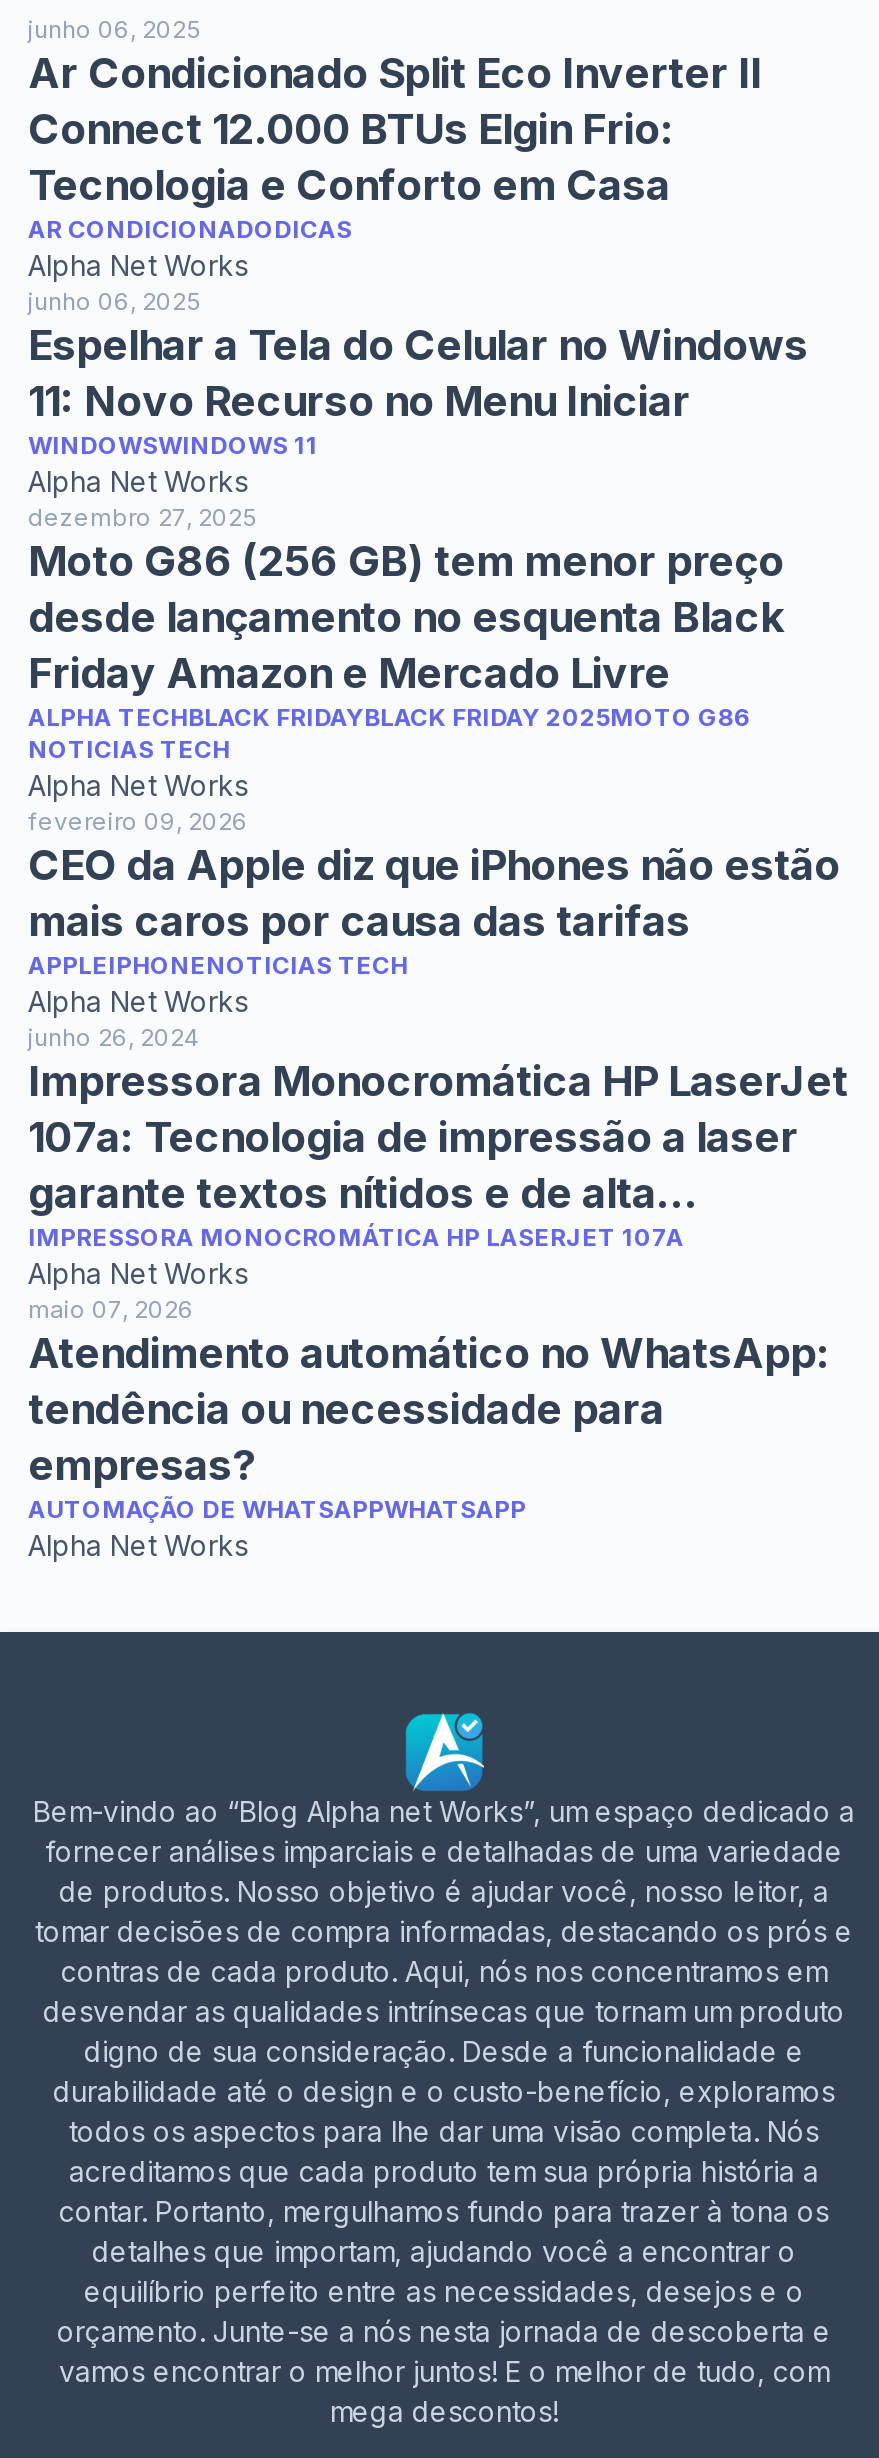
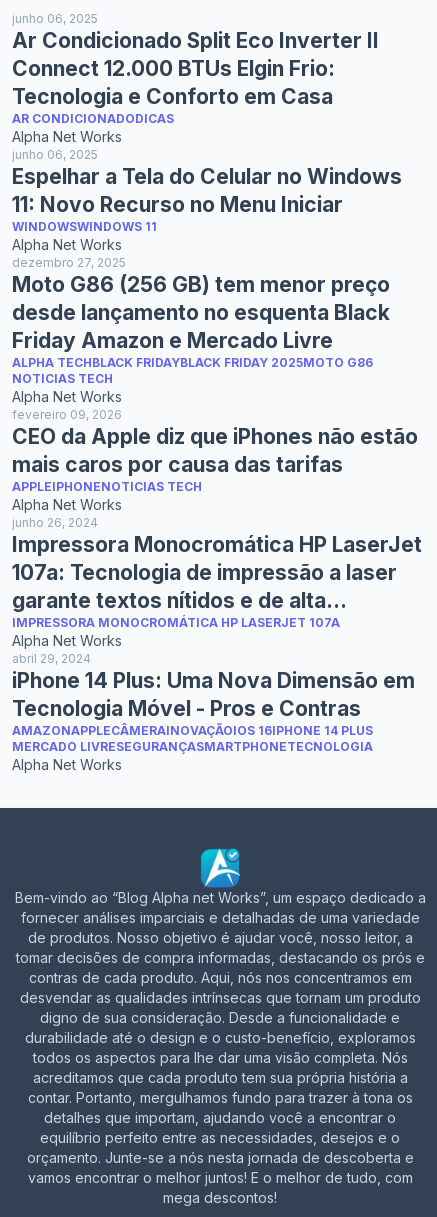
[28,1294,830,1524] maio 07, 2026 | Atendimento automático no WhatsApp: | tendência ou necessidade para | empresas? | AUTOMAÇÃO DE WHATSAPPWHATSAPP -> [12,651,415,754] abril 29, 2024 | iPhone 14 Plus: Uma Nova Dimensão em | Tecnologia Móvel - Pros e Contras | AMAZONAPPLECÂMERAINOVAÇÃOIOS 16IPHONE 14 PLUS | MERCADO LIVRESEGURANÇASMARTPHONETECNOLOGIA

